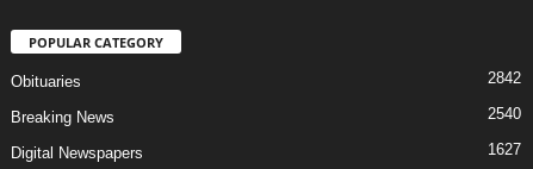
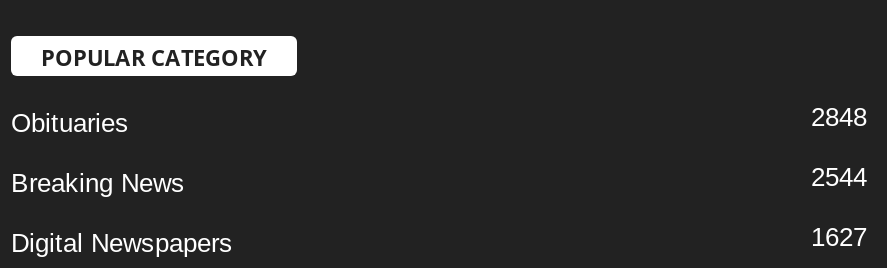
[488,69,521,86] 2842 -> [811,101,867,131] 2848
[488,104,521,122] 2540 -> [811,161,867,191] 2544

